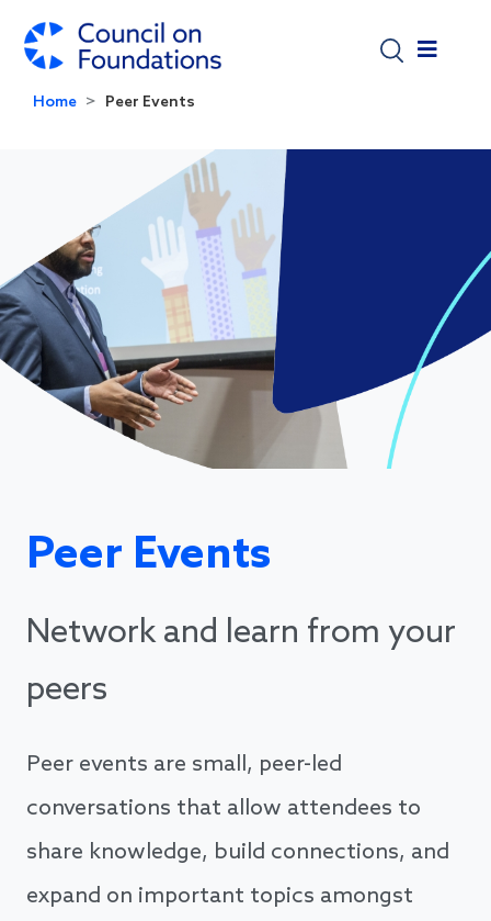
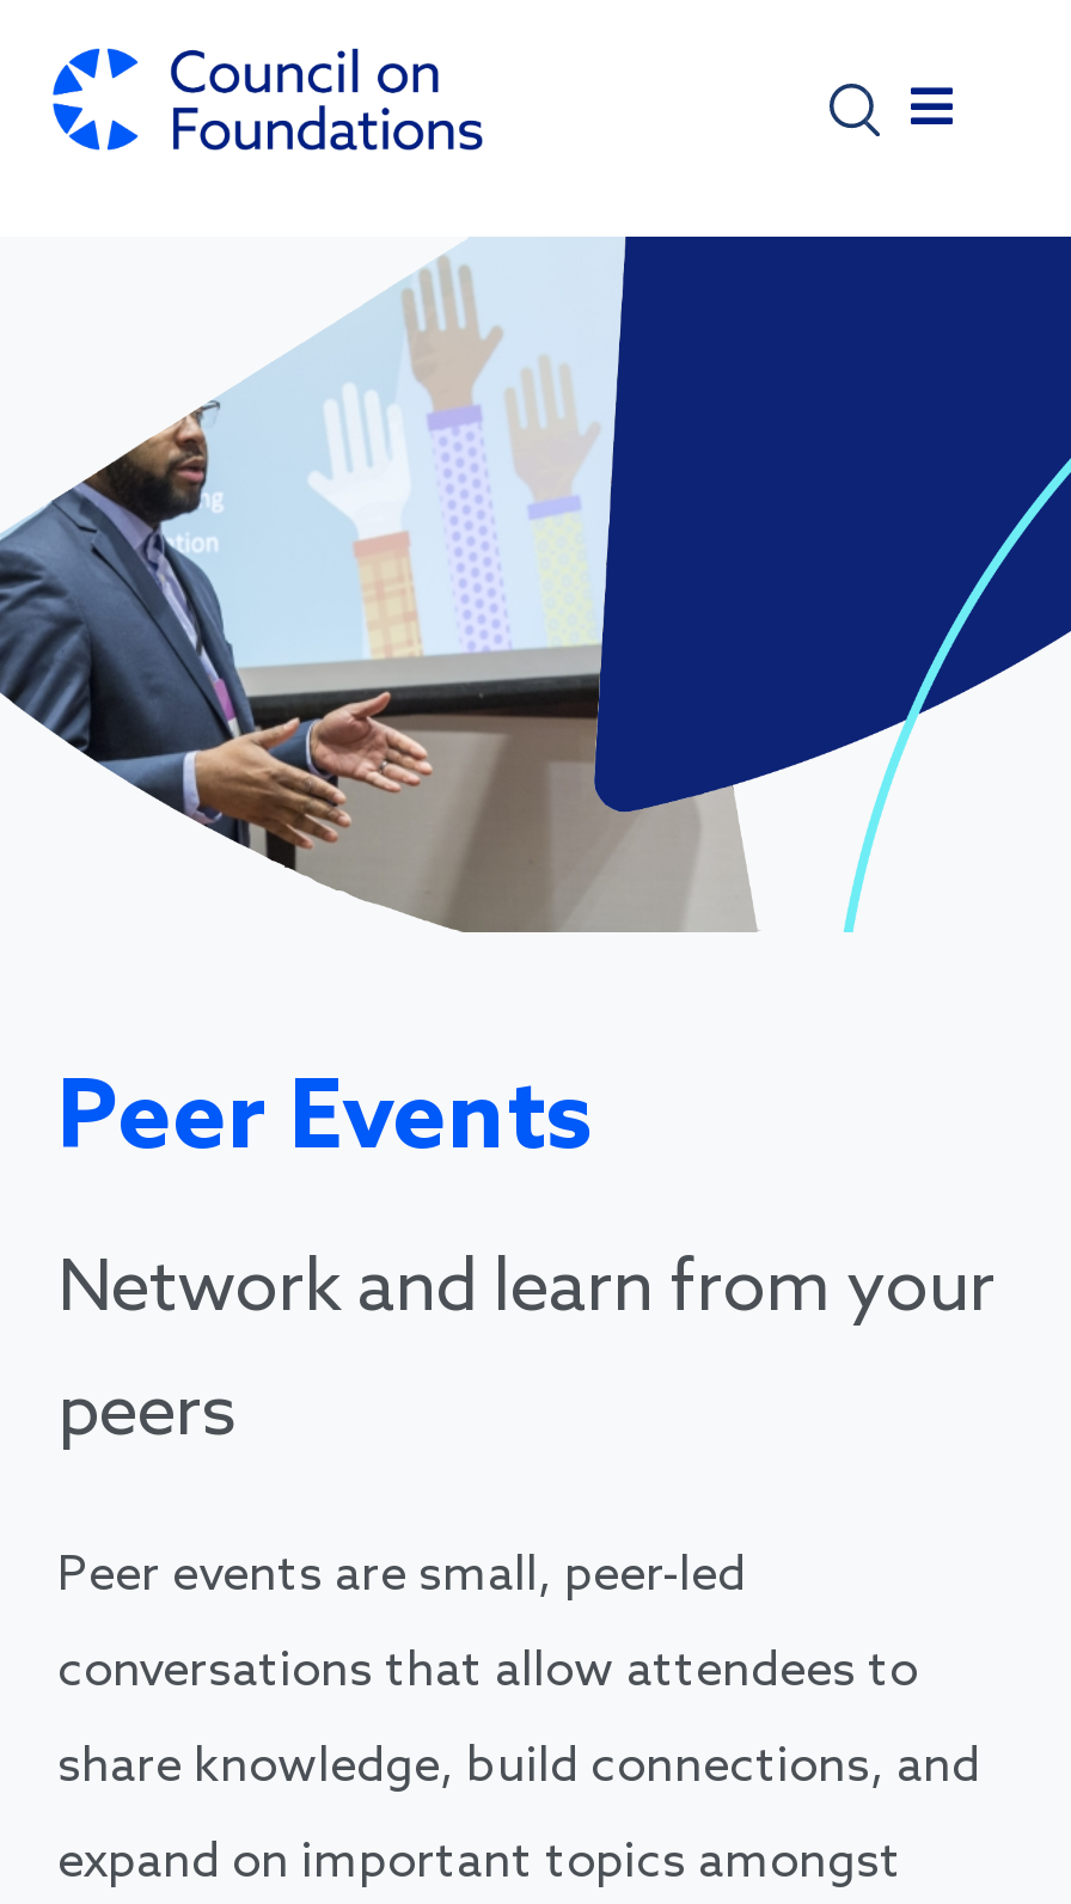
[33,93,195,112] Home | Peer Events -> none

